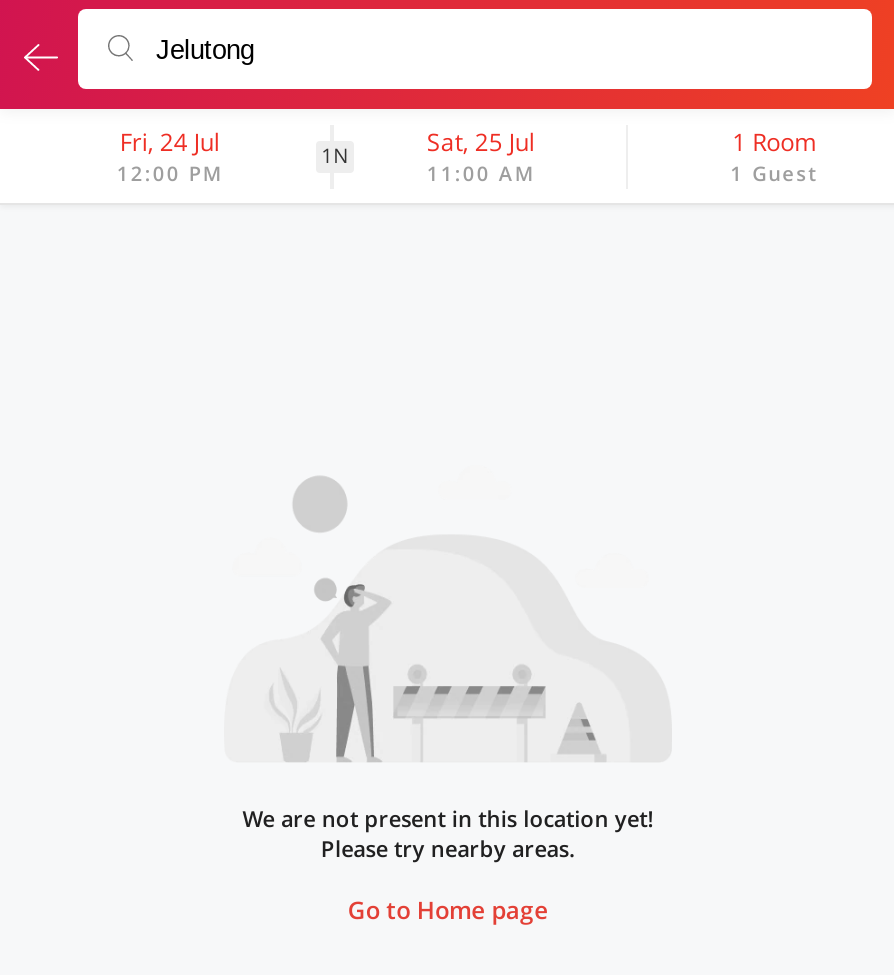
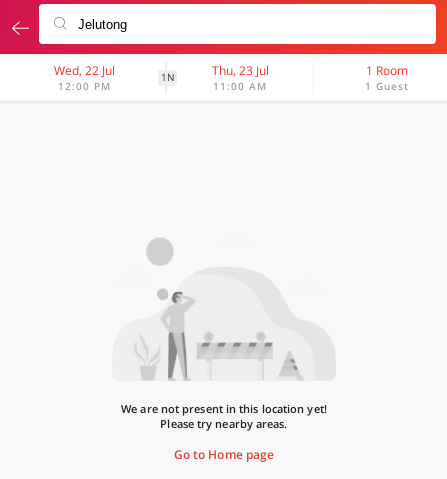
[120,125,220,159] Fri, 24 Jul -> [54,62,115,79] Wed, 22 Jul
[427,125,535,159] Sat, 25 Jul -> [212,62,269,79] Thu, 23 Jul

